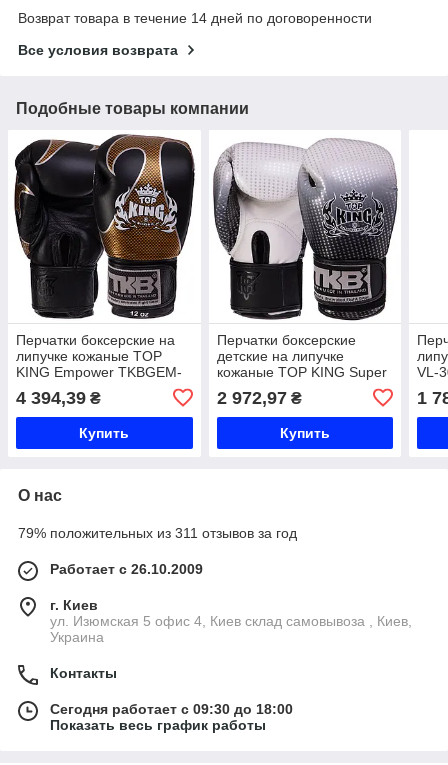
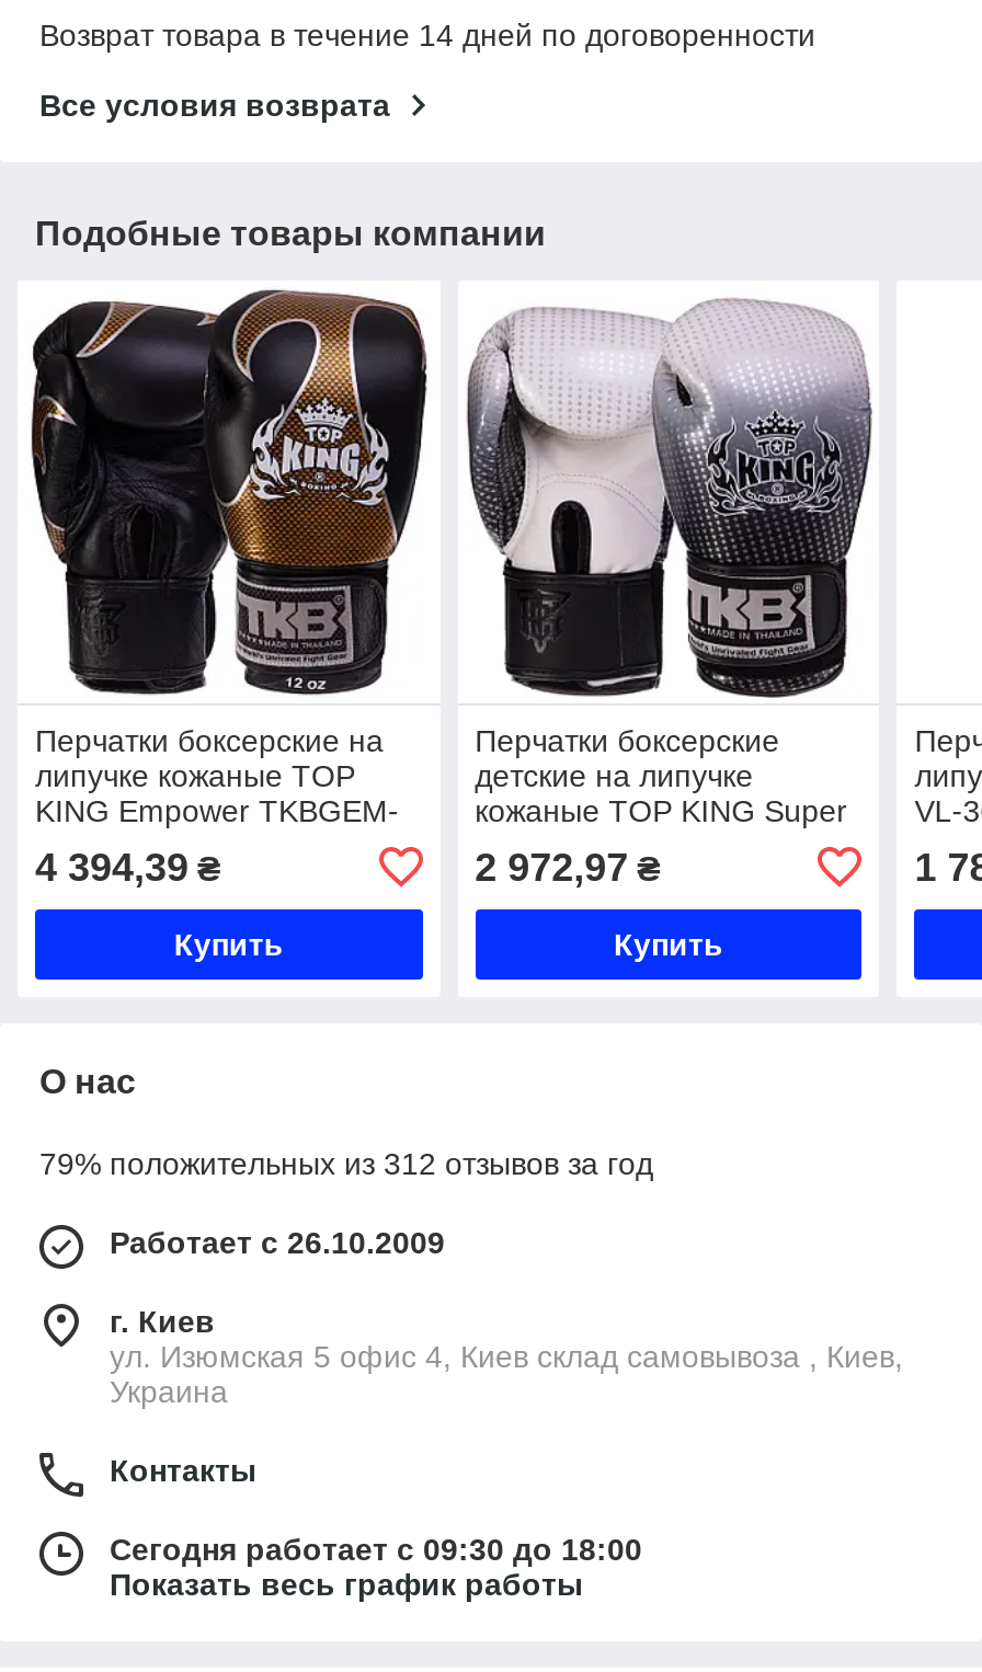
[18,525,297,541] 79% положительных из 311 отзывов за год -> [39,1146,653,1181] 79% положительных из 312 отзывов за год

